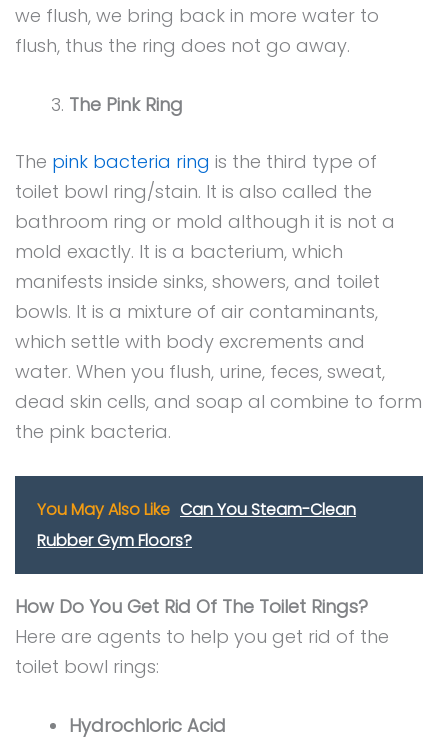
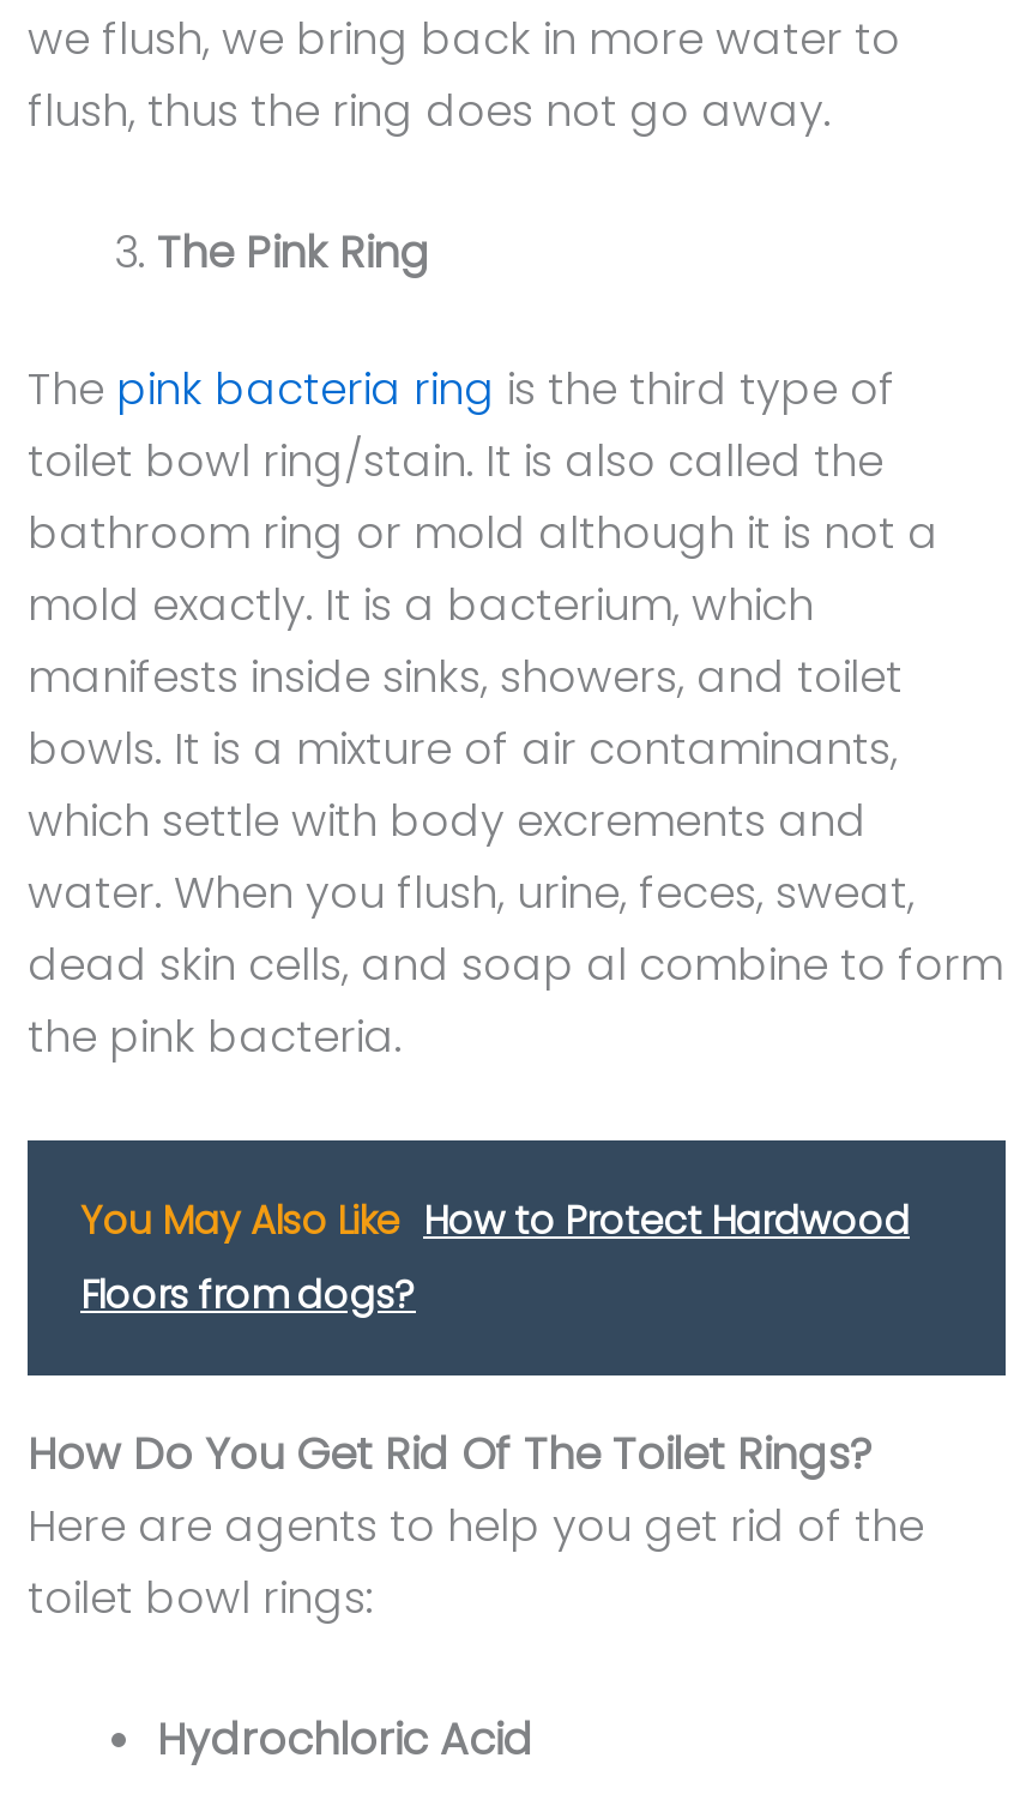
[37,498,356,552] You May Also Like Can You Steam-Clean | Rubber Gym Floors? -> [80,1194,910,1323] You May Also Like How to Protect Hardwood | Floors from dogs?

